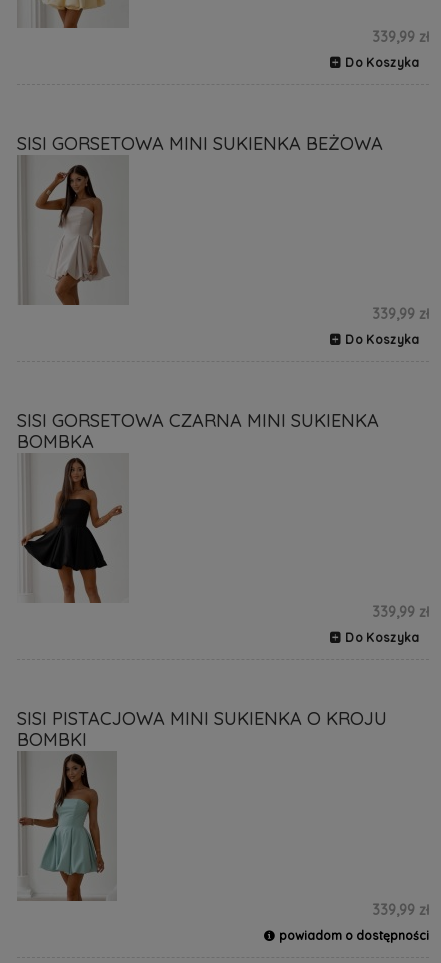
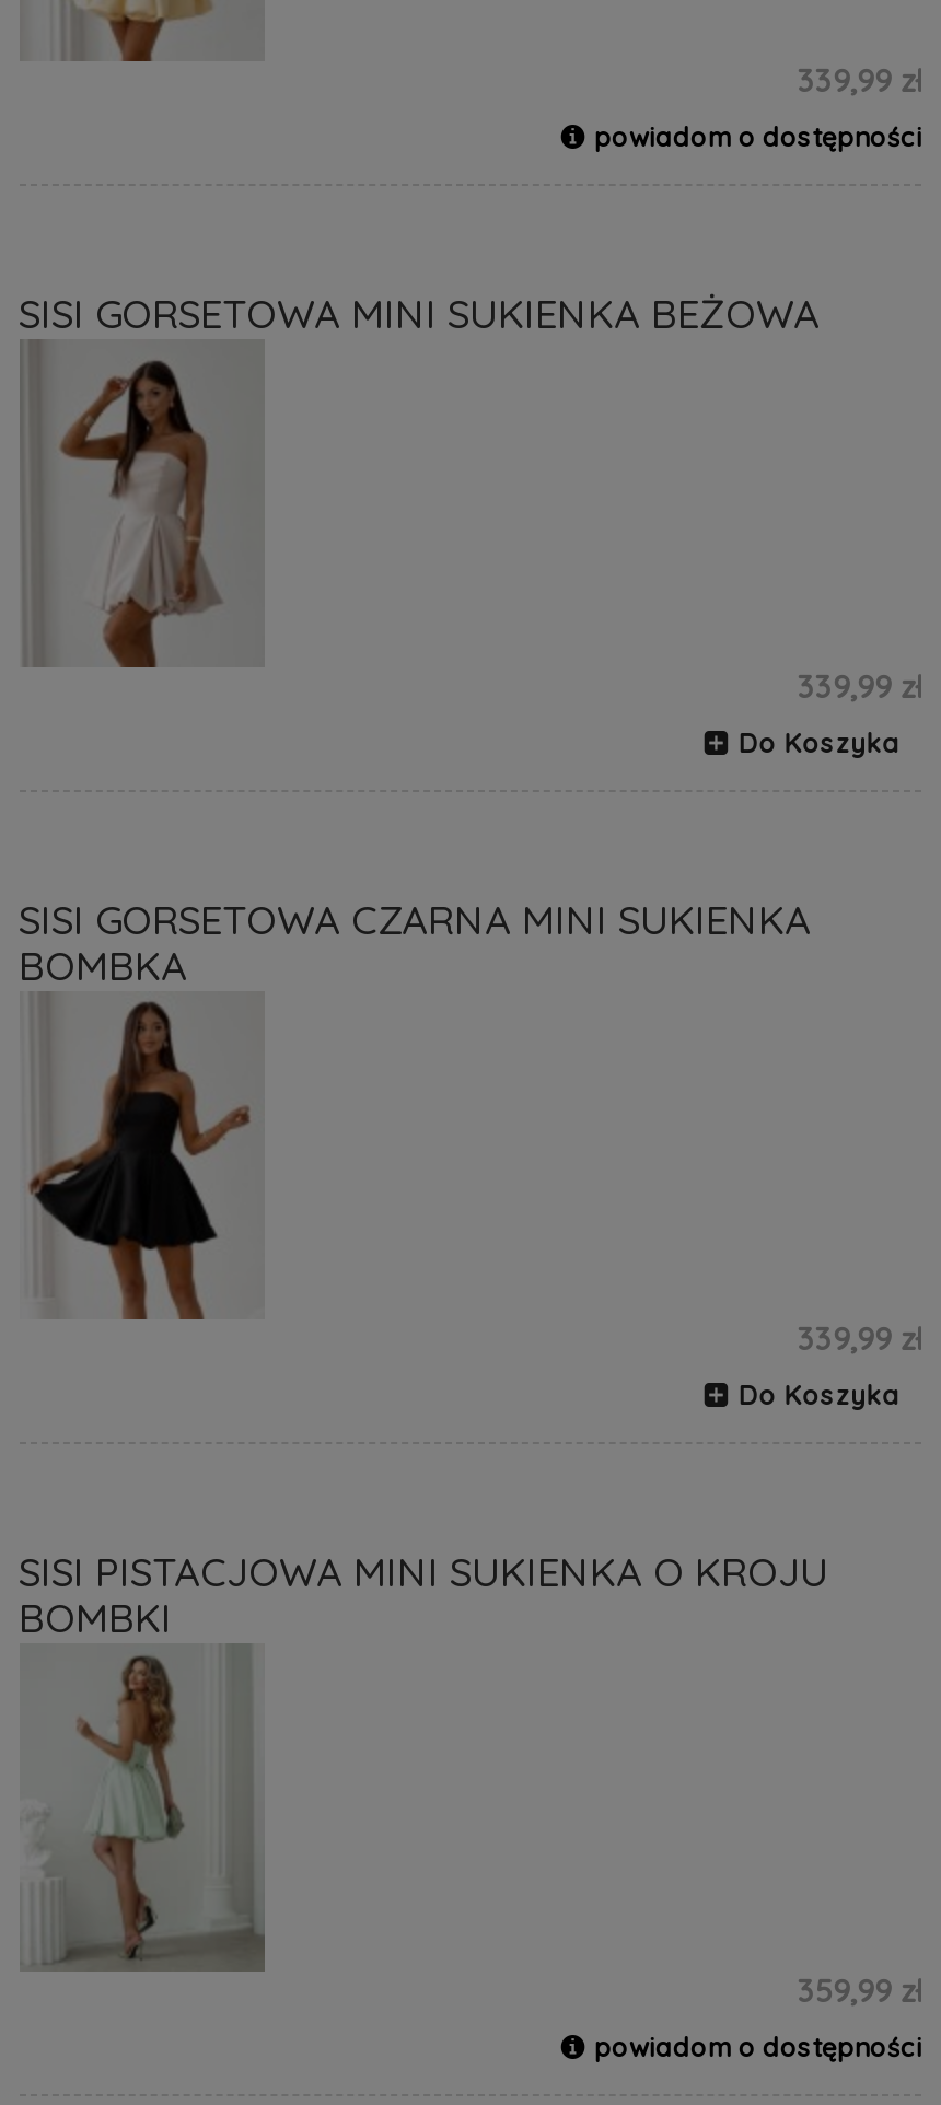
[345,55,419,70] Do Koszyka -> [594,120,922,153] powiadom o dostępności
[18,752,129,901] [image] -> [24,1643,267,1972] [image]
[372,901,429,919] 339,99 zł -> [797,1972,922,2011] 359,99 zł

